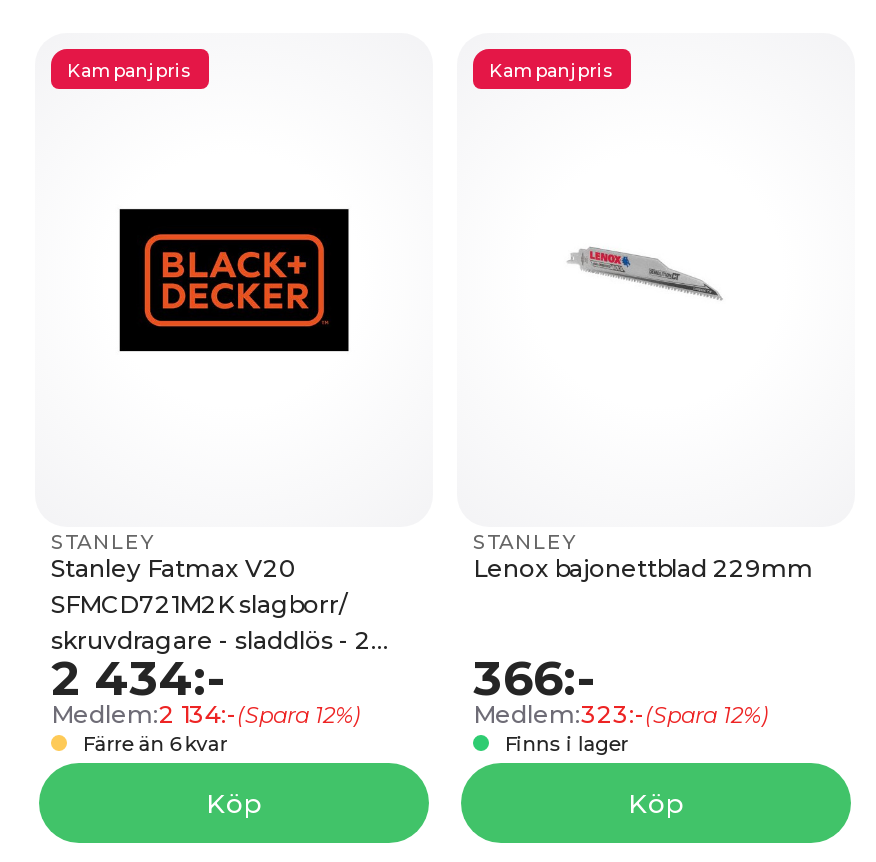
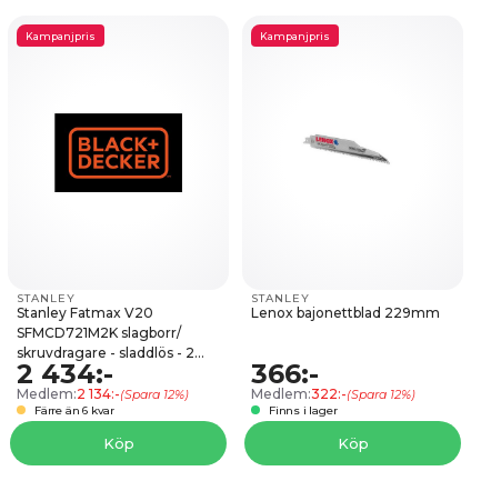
[473,699,769,729] Medlem:323:-(Spara 12%) -> [251,385,415,402] Medlem:322:-(Spara 12%)

